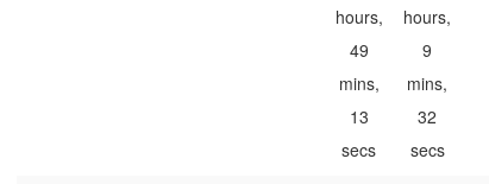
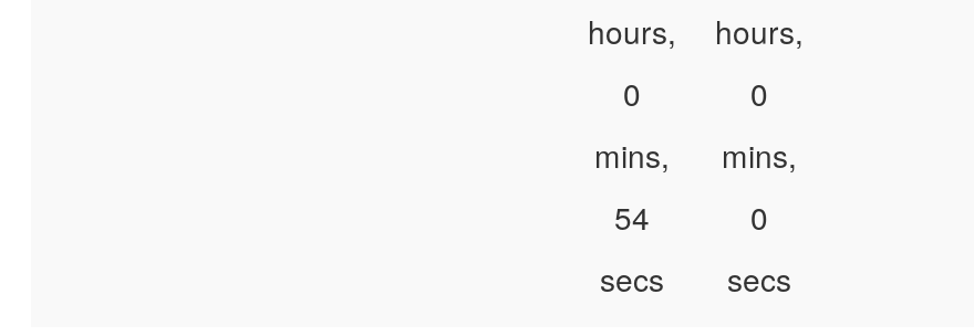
[349,38,368,62] 49 -> [623,71,641,115] 0
[422,38,432,62] 9 -> [750,71,768,115] 0
[349,105,368,128] 13 -> [614,195,650,239] 54
[418,105,437,128] 32 -> [750,195,768,239] 0

